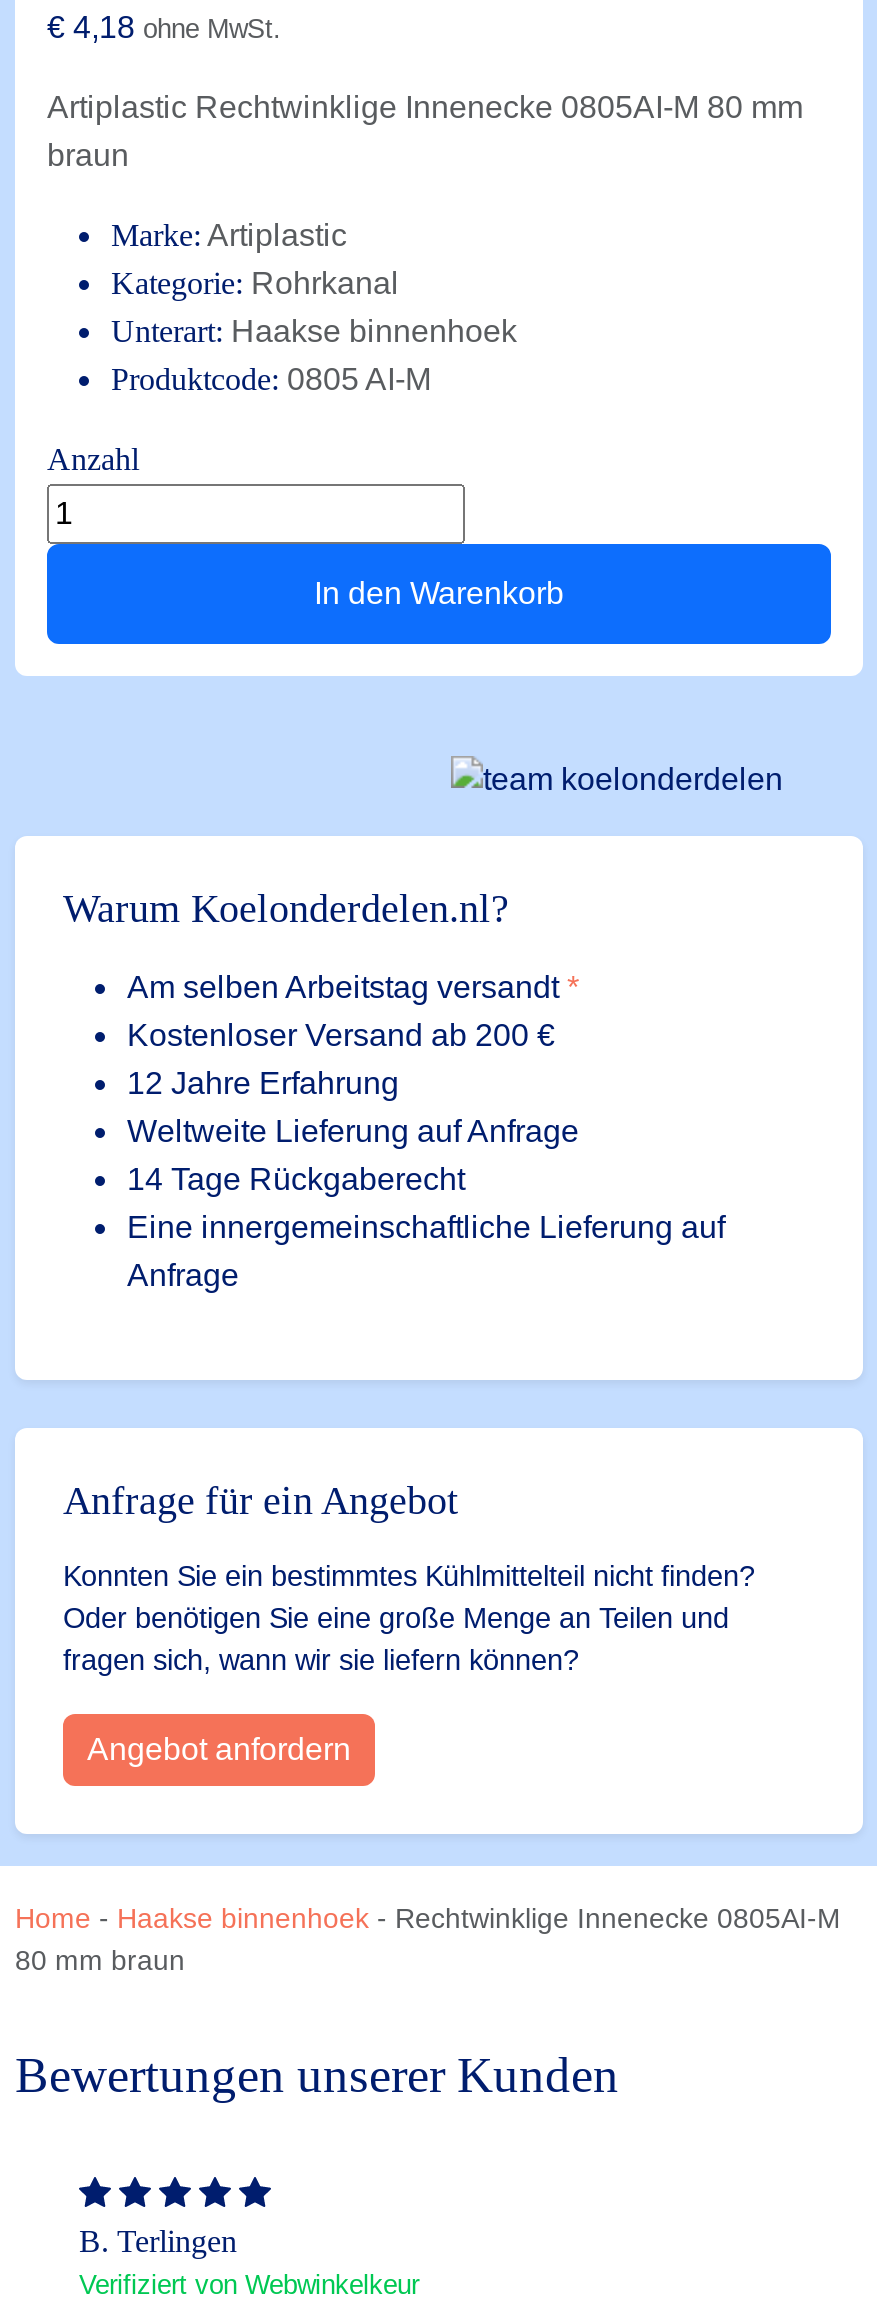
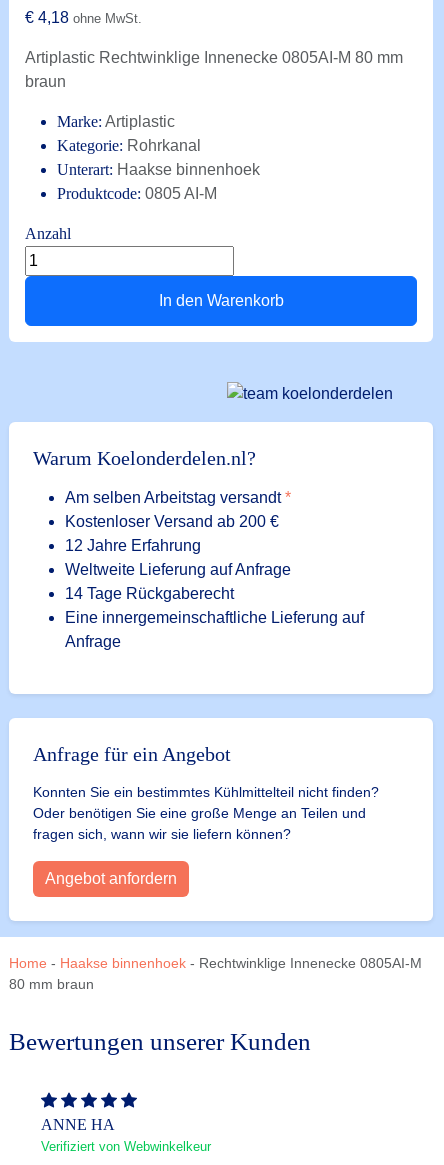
[79,2224,237,2258] B. Terlingen -> [41,1116,115,1133] ANNE HA

